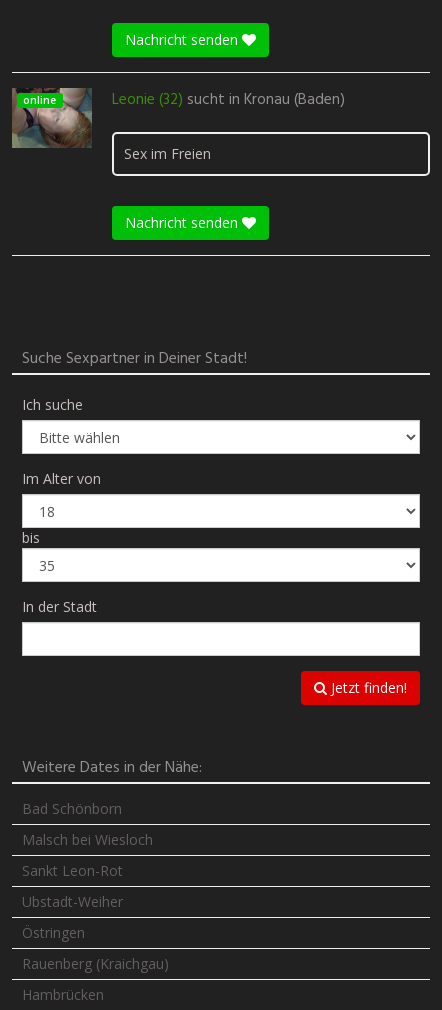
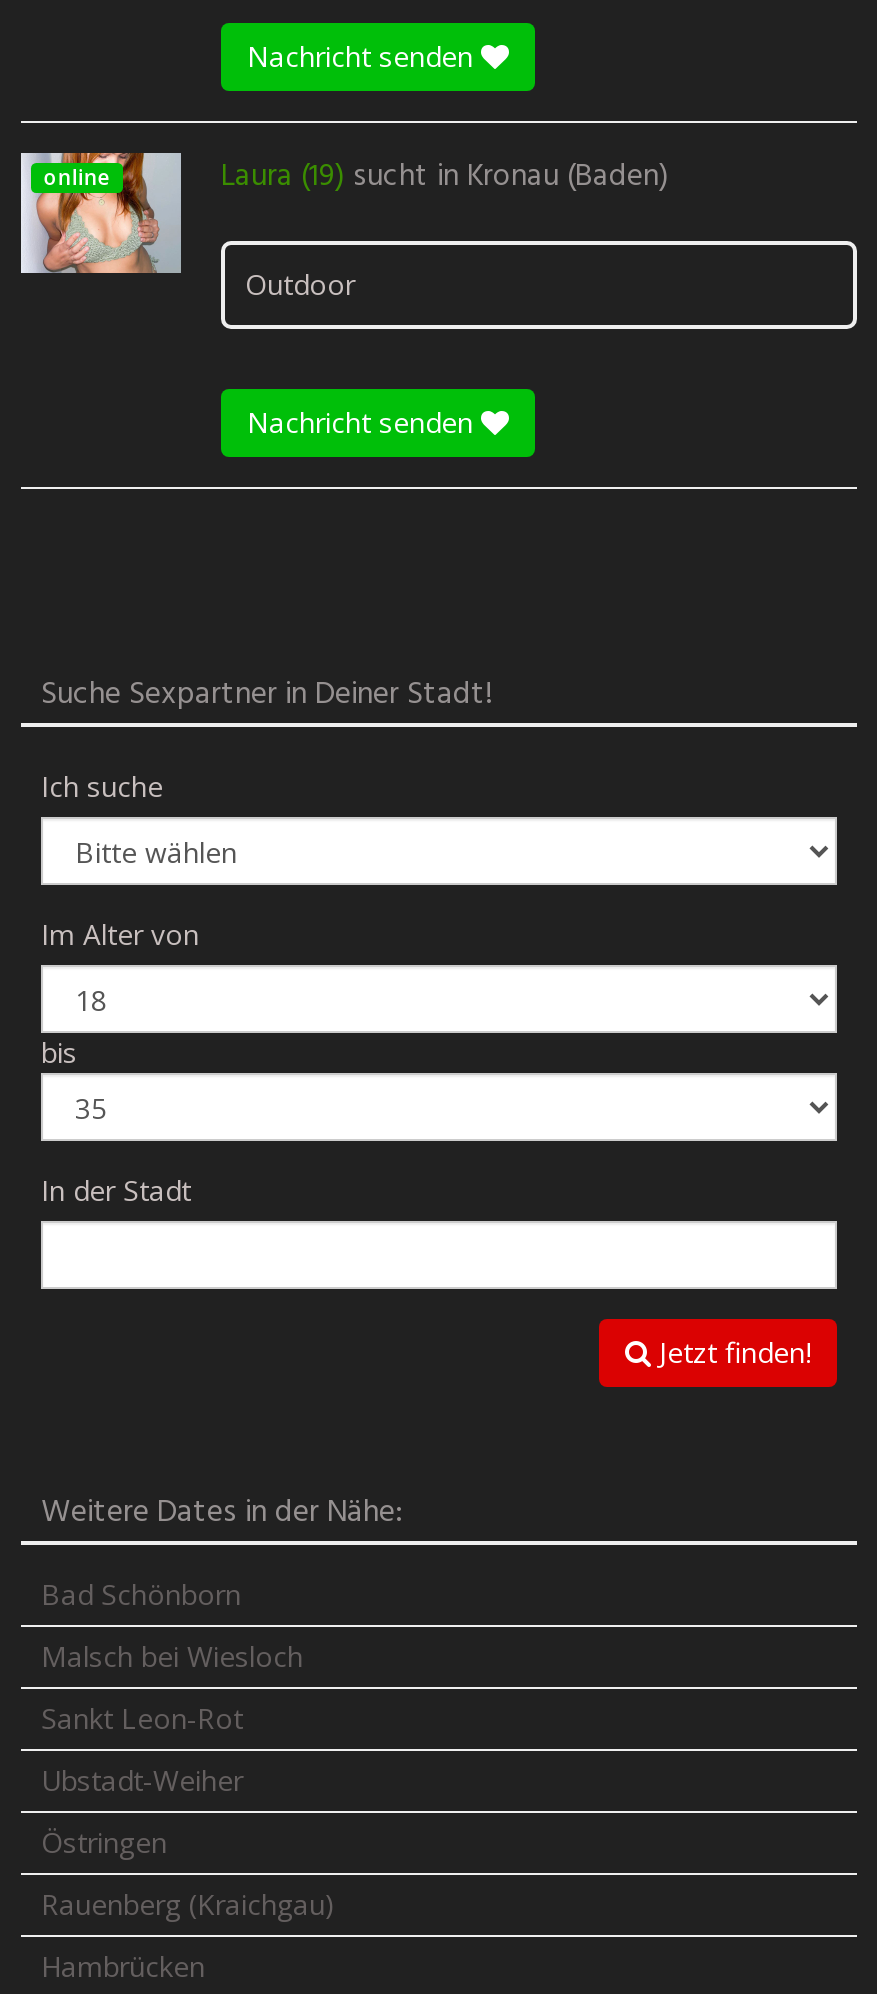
[12,87,345,148] [image] | Leonie (32) sucht in Kronau (Baden) -> [19,151,669,275] [image] | Laura (19) sucht in Kronau (Baden)
[124,144,211,163] Sex im Freien -> [245,265,355,303] Outdoor

